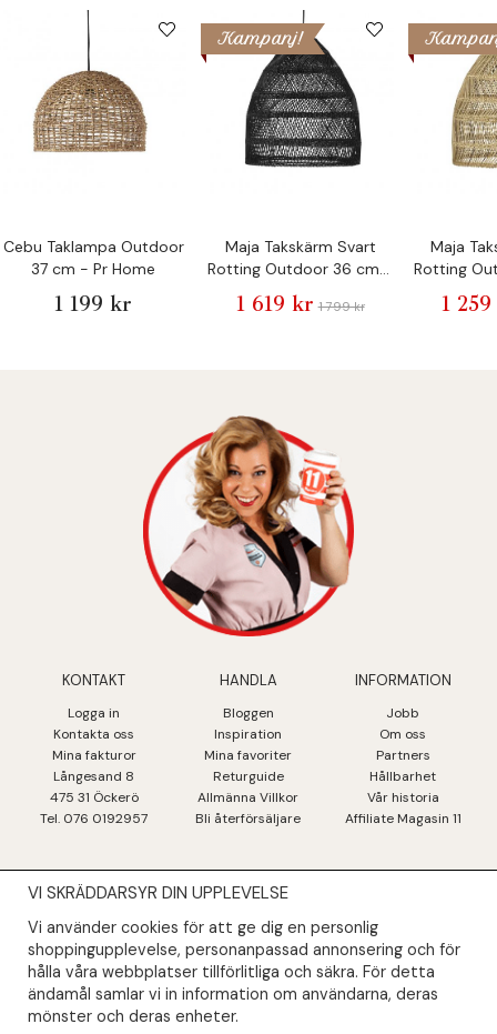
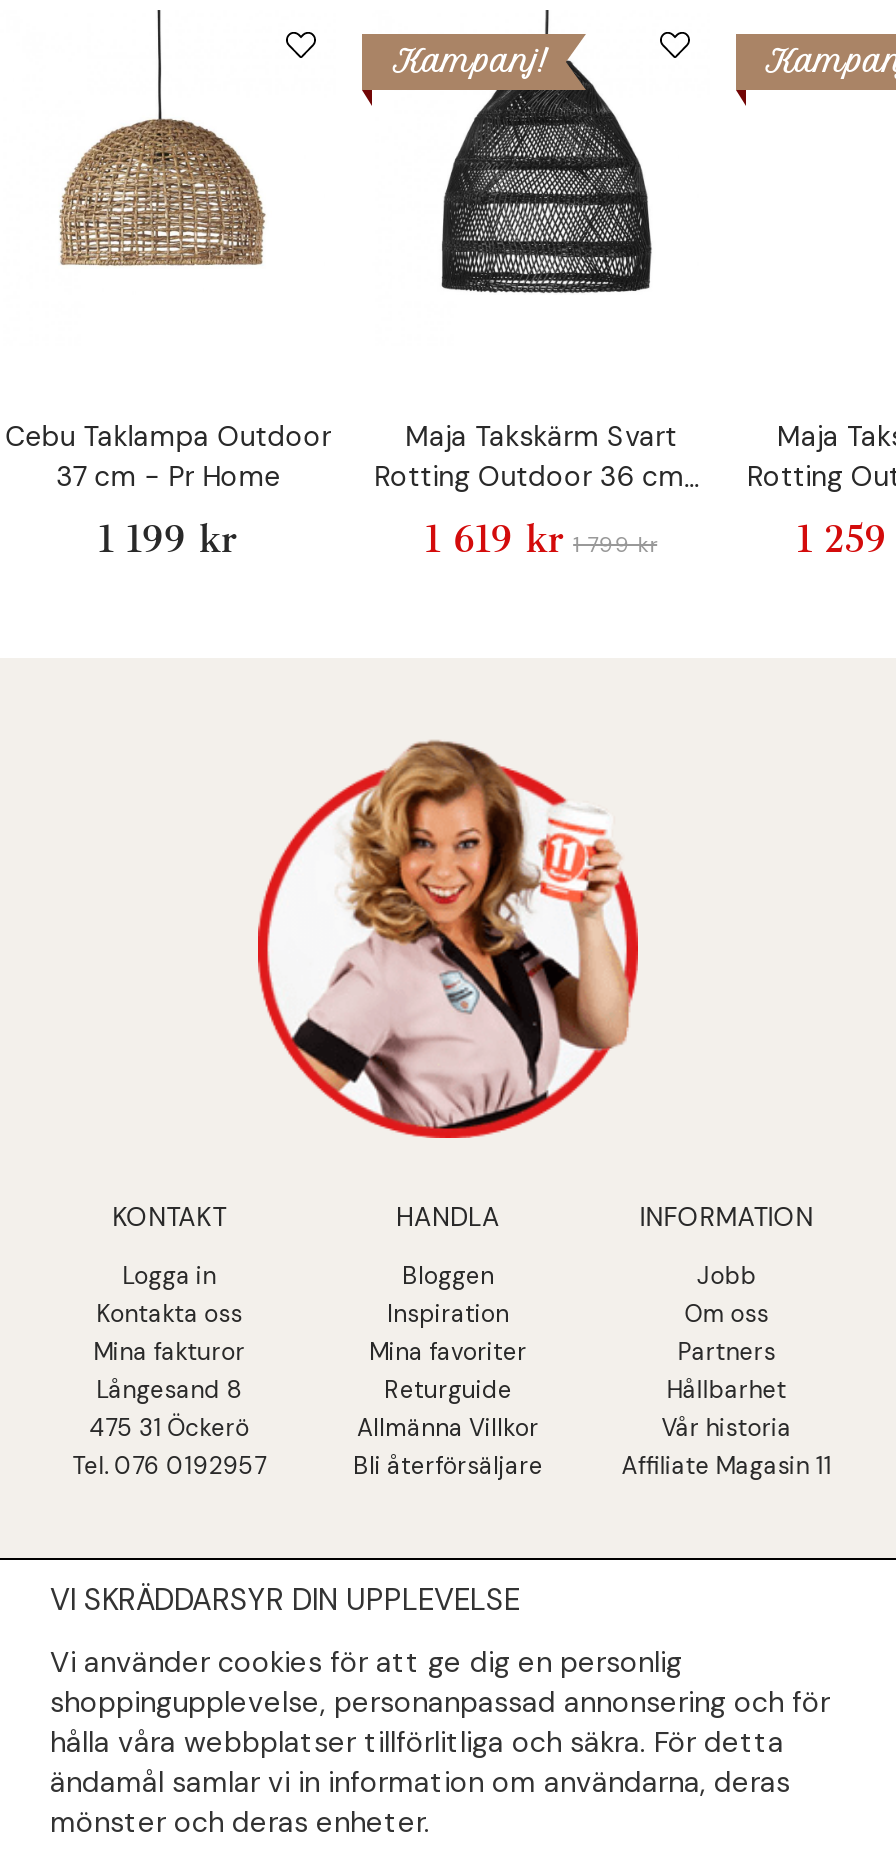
[450,54,494,169] [image] -> none

